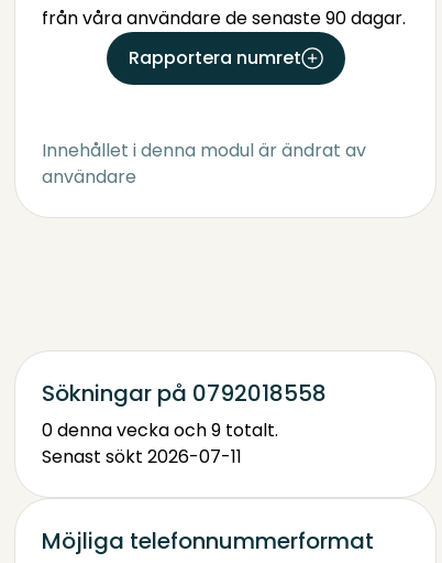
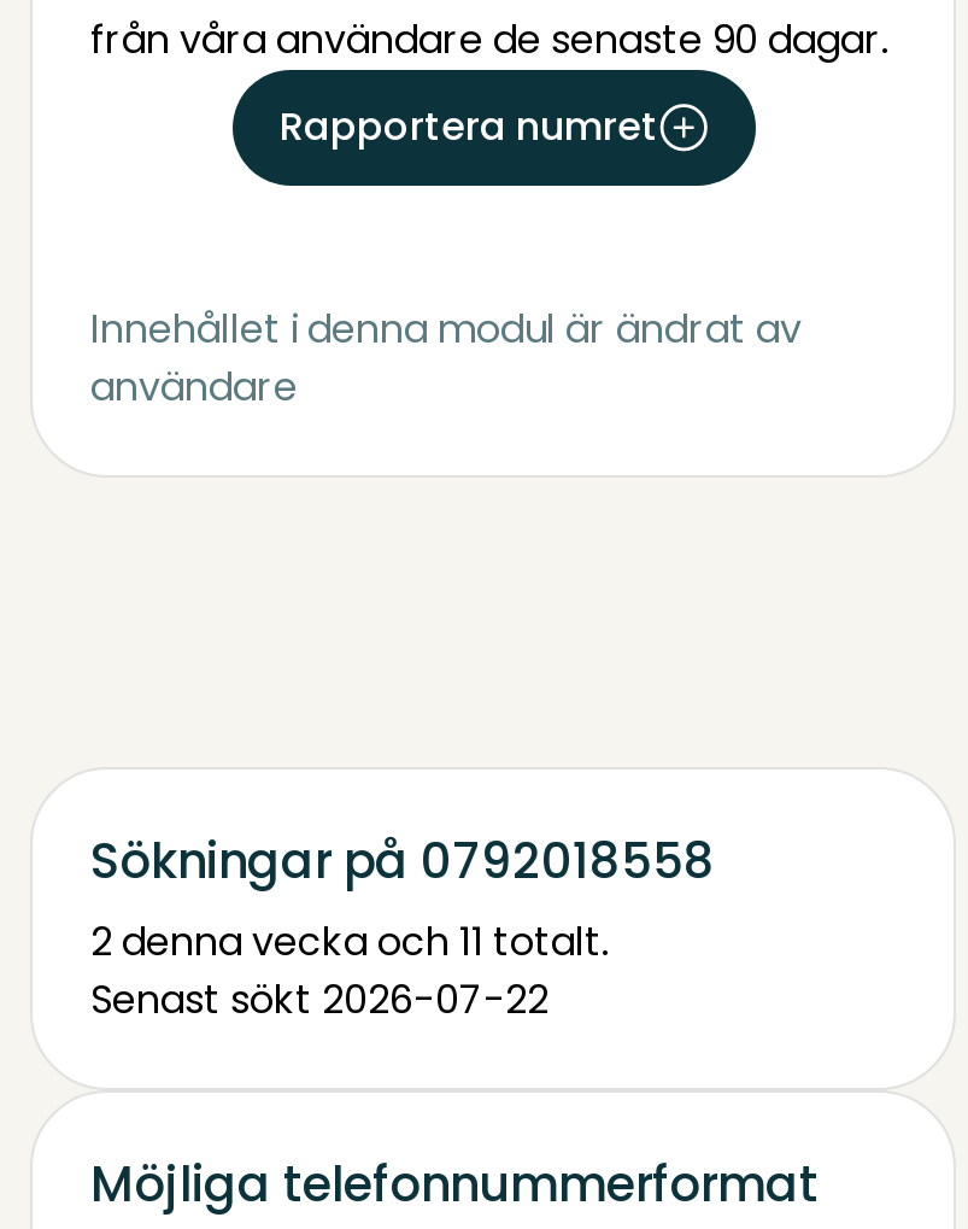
[42,418,278,443] 0 denna vecka och 9 totalt. -> [90,914,609,970] 2 denna vecka och 11 totalt.
[42,444,242,469] Senast sökt 2026-07-11 -> [90,972,548,1028] Senast sökt 2026-07-22

